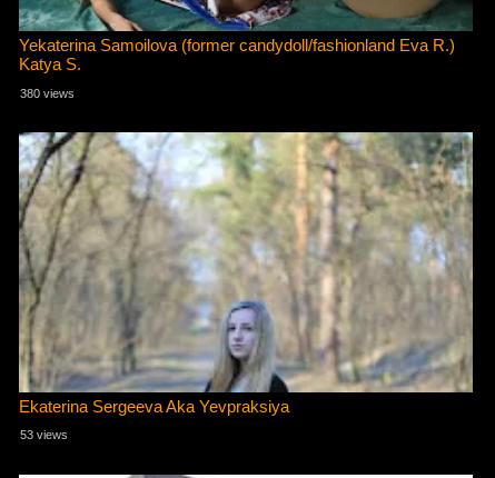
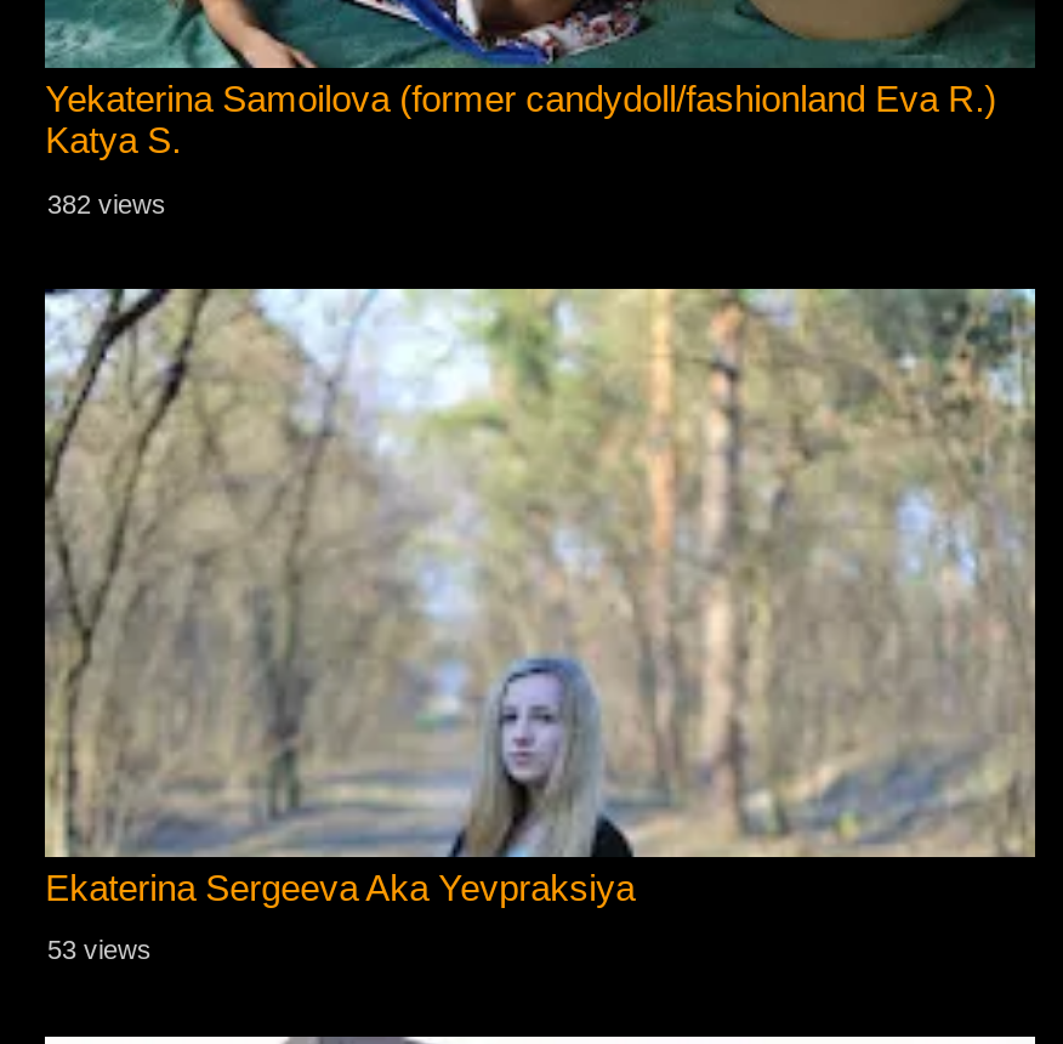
[20,86,75,100] 380 views -> [47,188,166,218] 382 views

